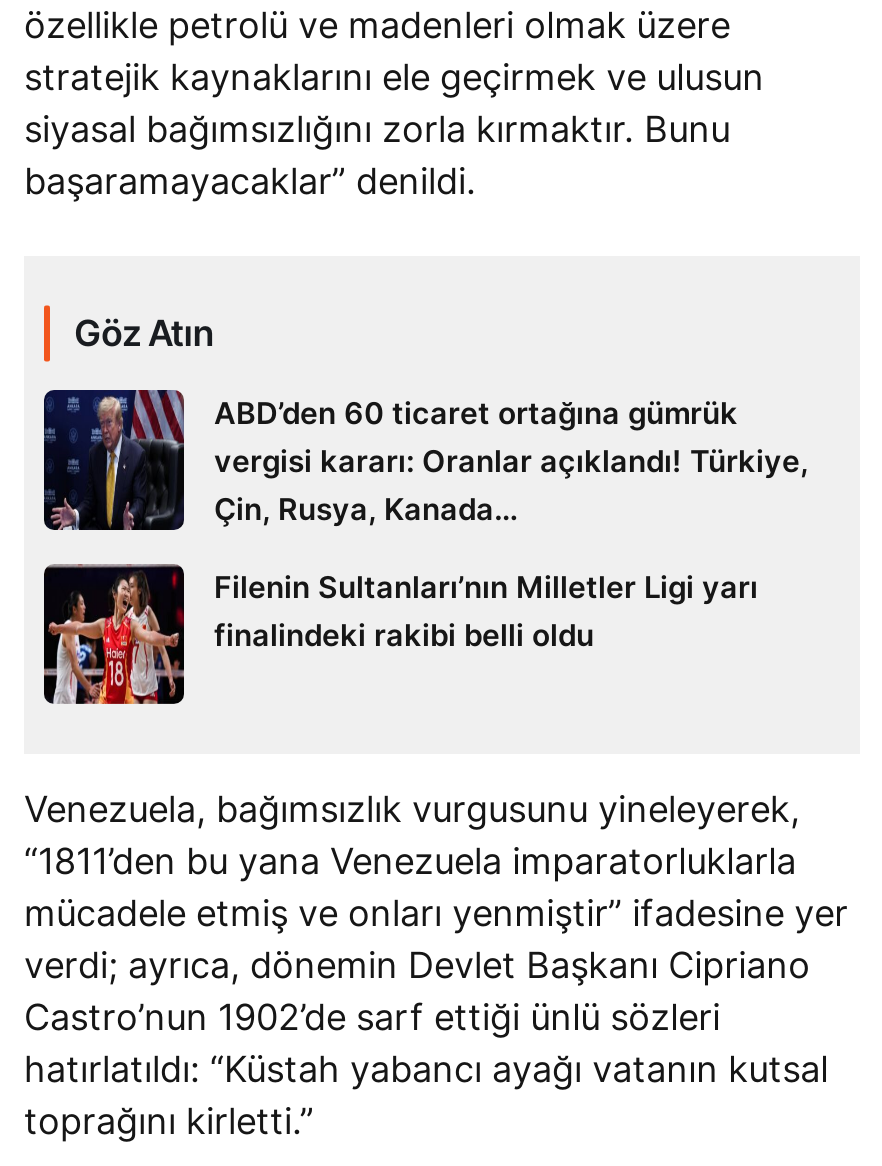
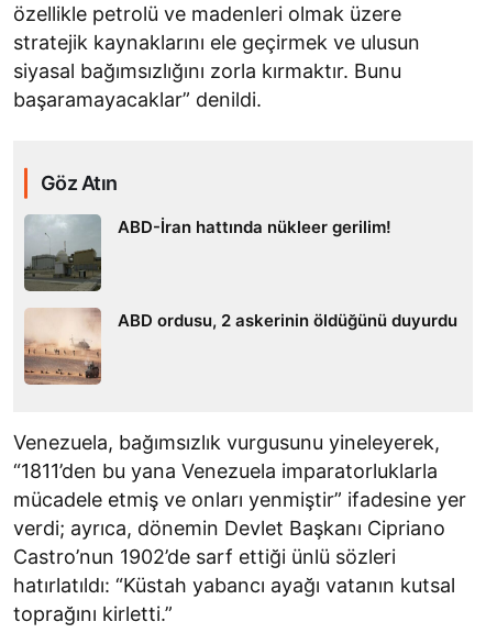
[42,388,808,532] [image] | ABD’den 60 ticaret ortağına gümrük | vergisi kararı: Oranlar açıklandı! Türkiye, | Çin, Rusya, Kanada… -> [23,214,391,292] [image] | ABD-İran hattında nükleer gerilim!
[42,564,758,704] [image] | Filenin Sultanları’nın Milletler Ligi yarı | finalindeki rakibi belli oldu -> [23,308,457,386] [image] | ABD ordusu, 2 askerinin öldüğünü duyurdu

